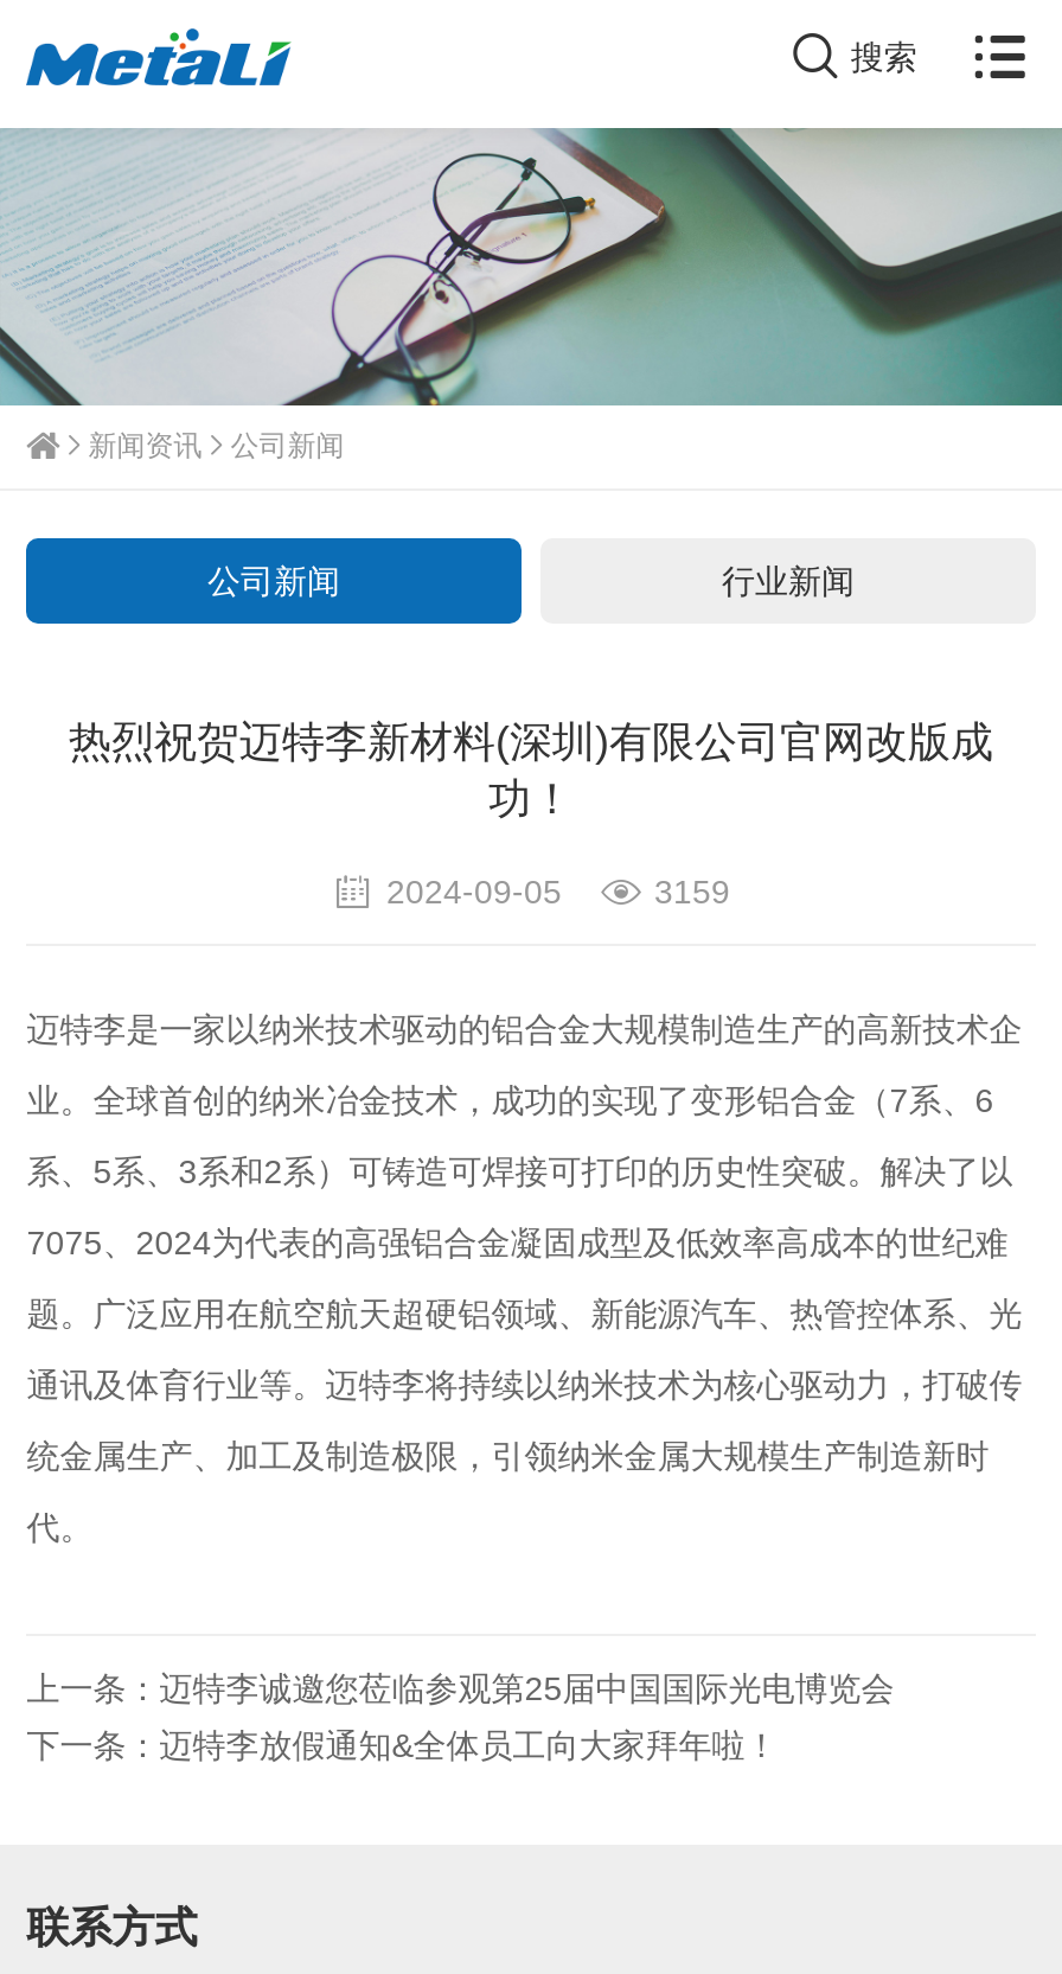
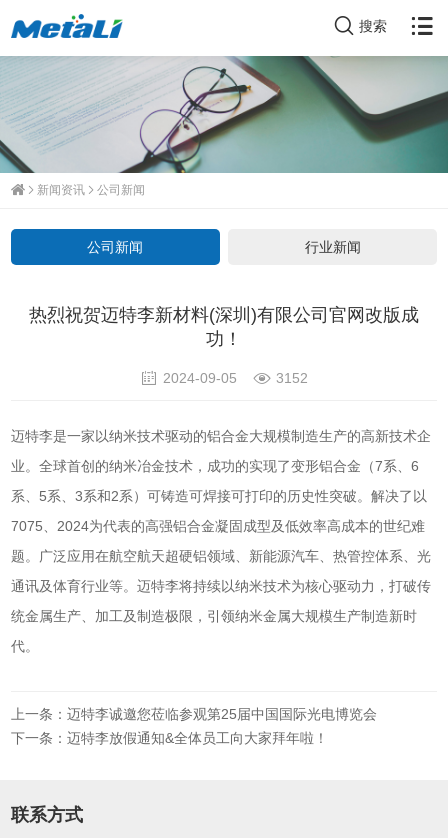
[386,868,730,916] 2024-09-05 3159 -> [163,368,308,388] 2024-09-05 3152

